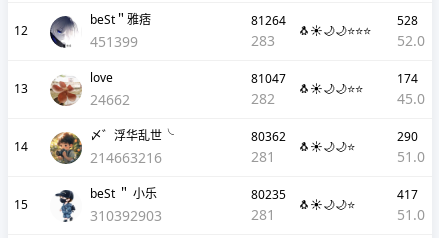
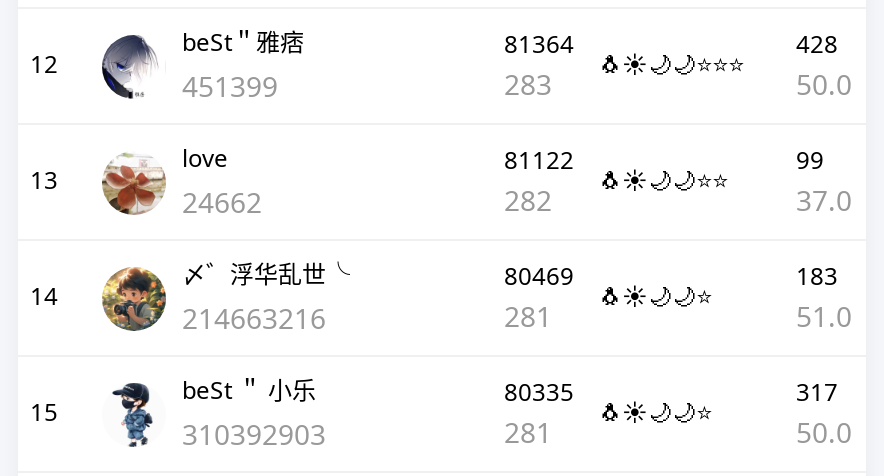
[251,12,286,29] 81264 -> [504,27,574,61] 81364
[397,12,418,29] 528 -> [796,27,838,61] 428
[397,31,425,50] 52.0 -> [796,65,852,103] 50.0
[251,70,286,87] 81047 -> [504,143,574,177] 81122
[397,70,418,87] 174 -> [796,143,824,177] 99
[397,89,425,108] 45.0 -> [796,181,852,219] 37.0
[251,128,286,145] 80362 -> [504,259,574,293] 80469
[397,128,418,145] 290 -> [796,259,838,293] 183
[251,186,286,203] 80235 -> [504,375,574,409] 80335
[397,186,418,203] 417 -> [796,375,838,409] 317
[397,205,425,224] 51.0 -> [796,413,852,451] 50.0

